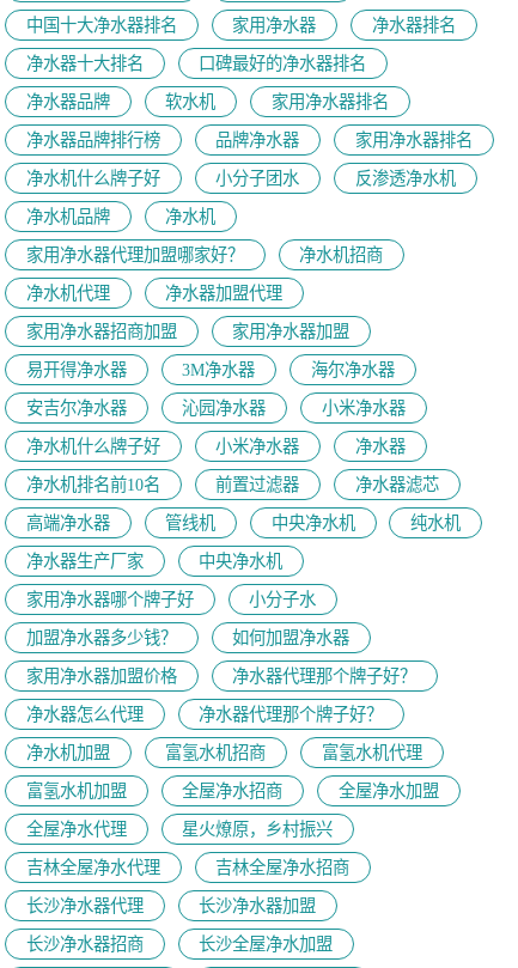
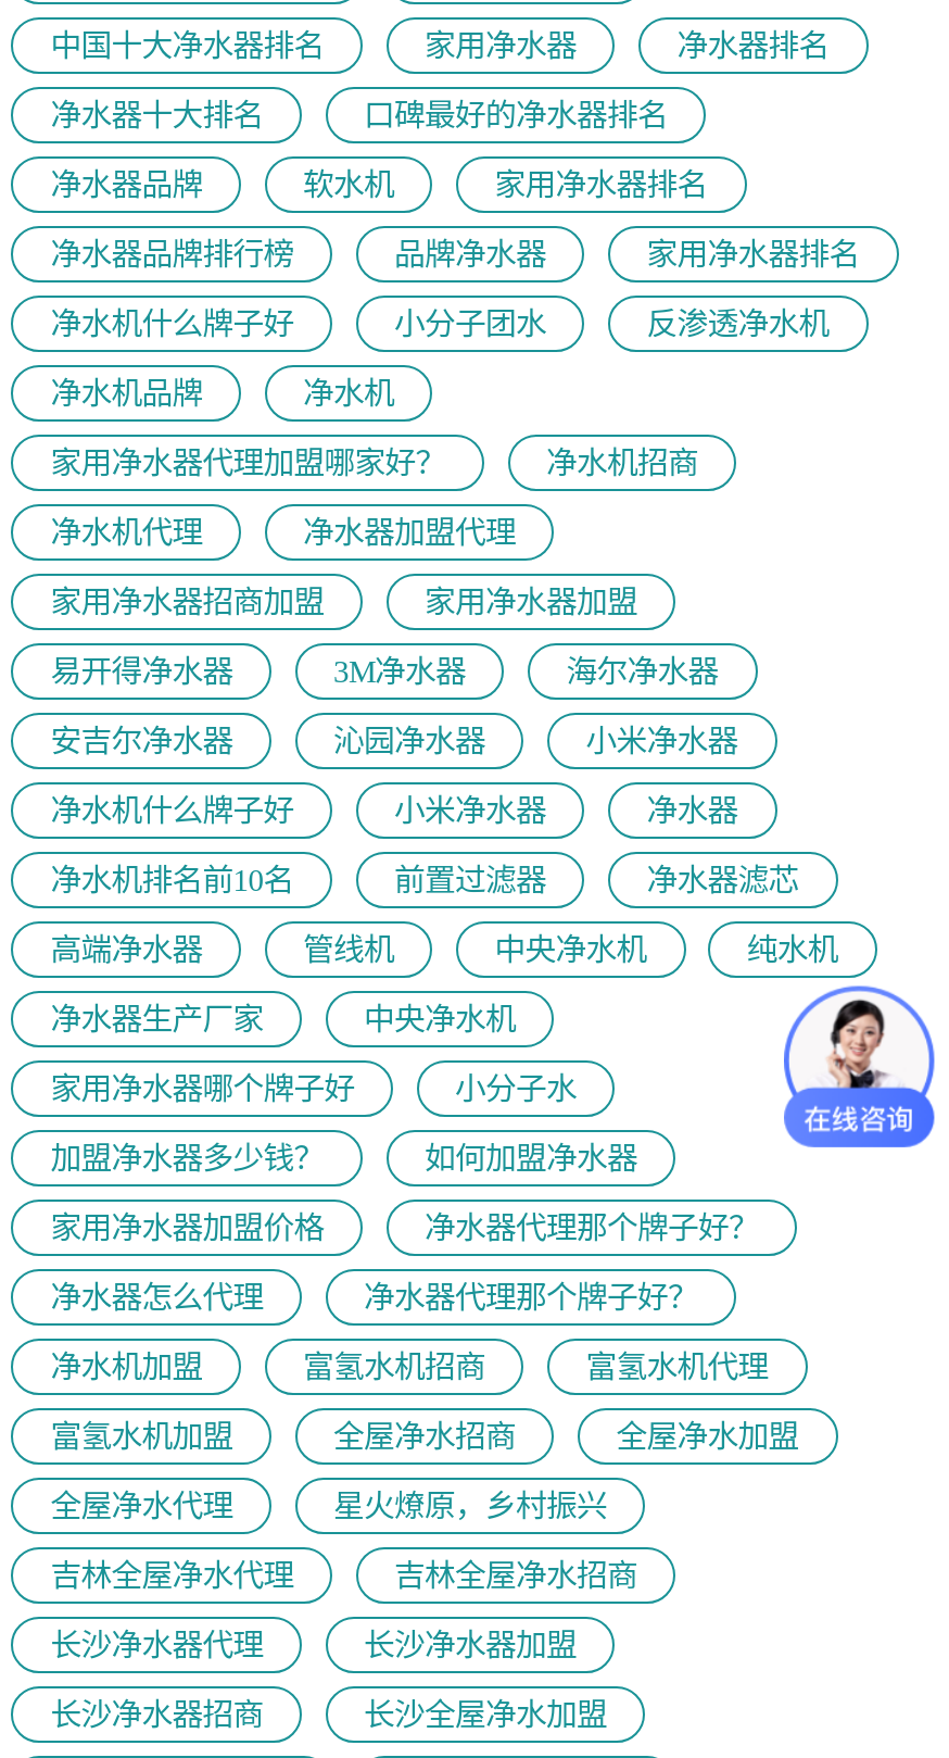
none -> [782,971,938,1150] [image]

